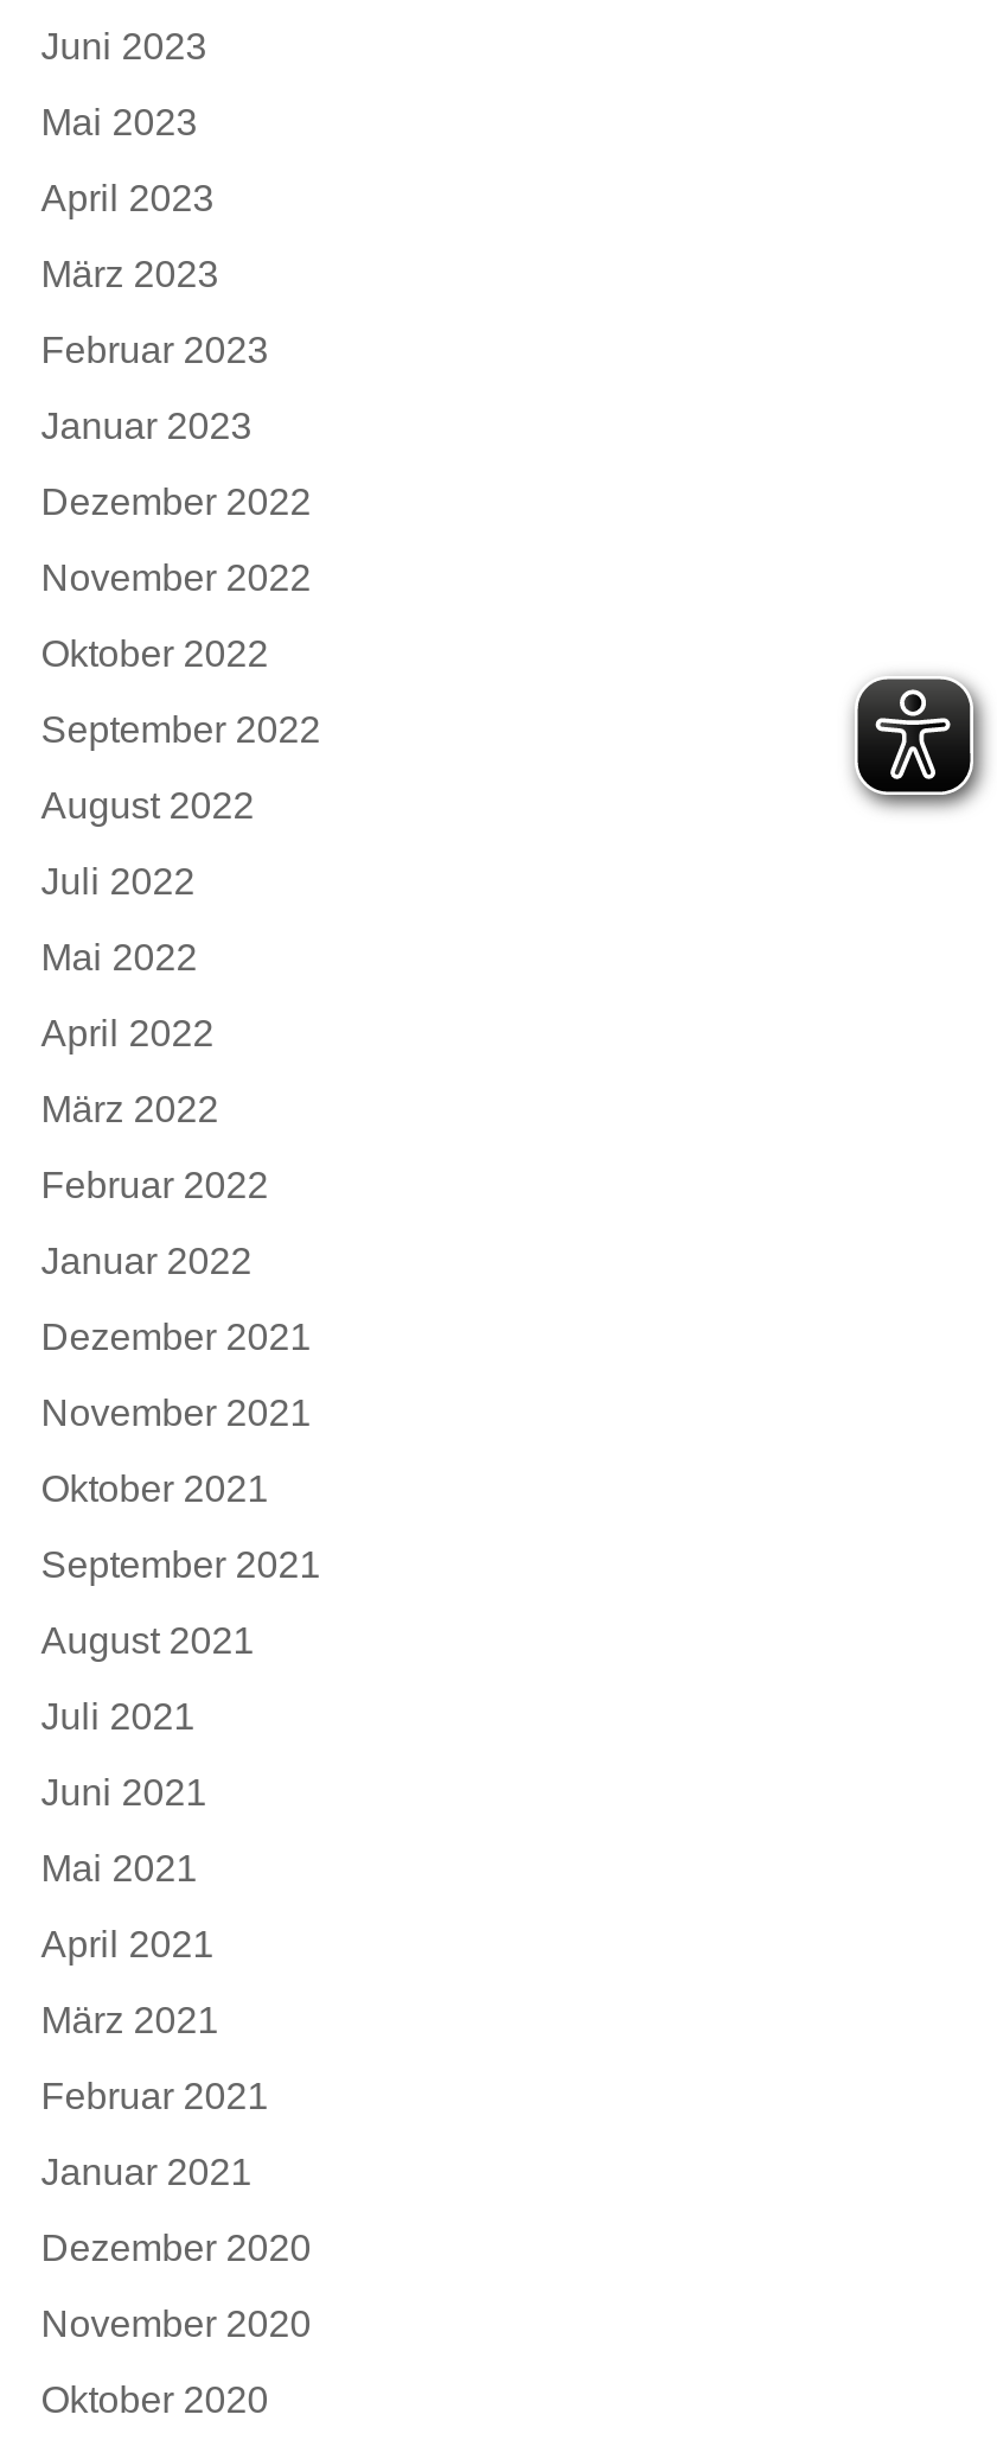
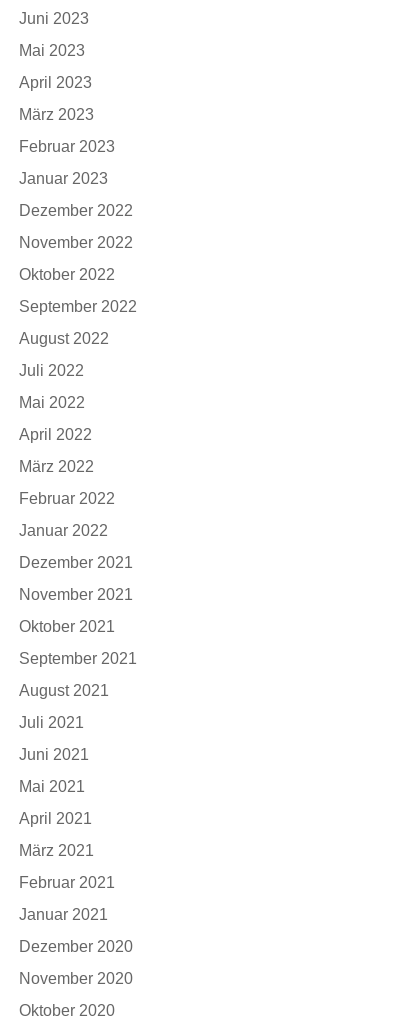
[845,669,990,816] [image] -> none

